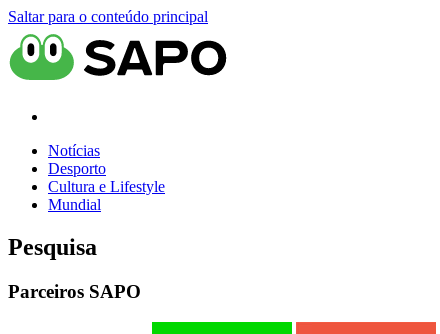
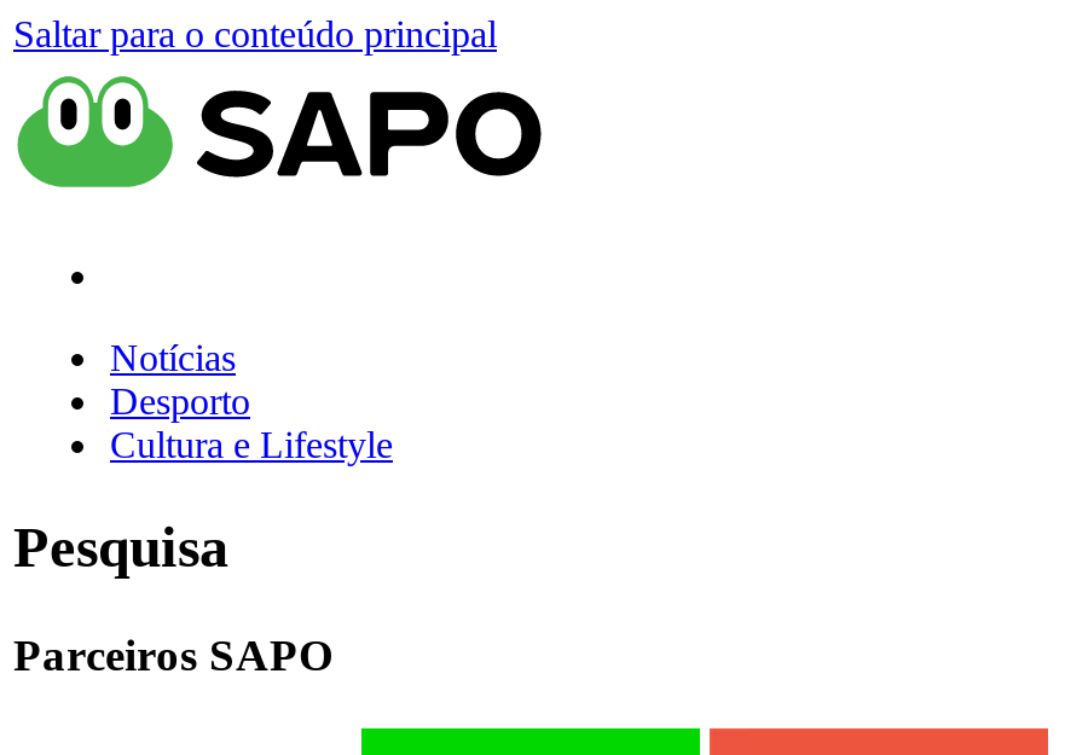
[48,196,101,213] Mundial -> none

